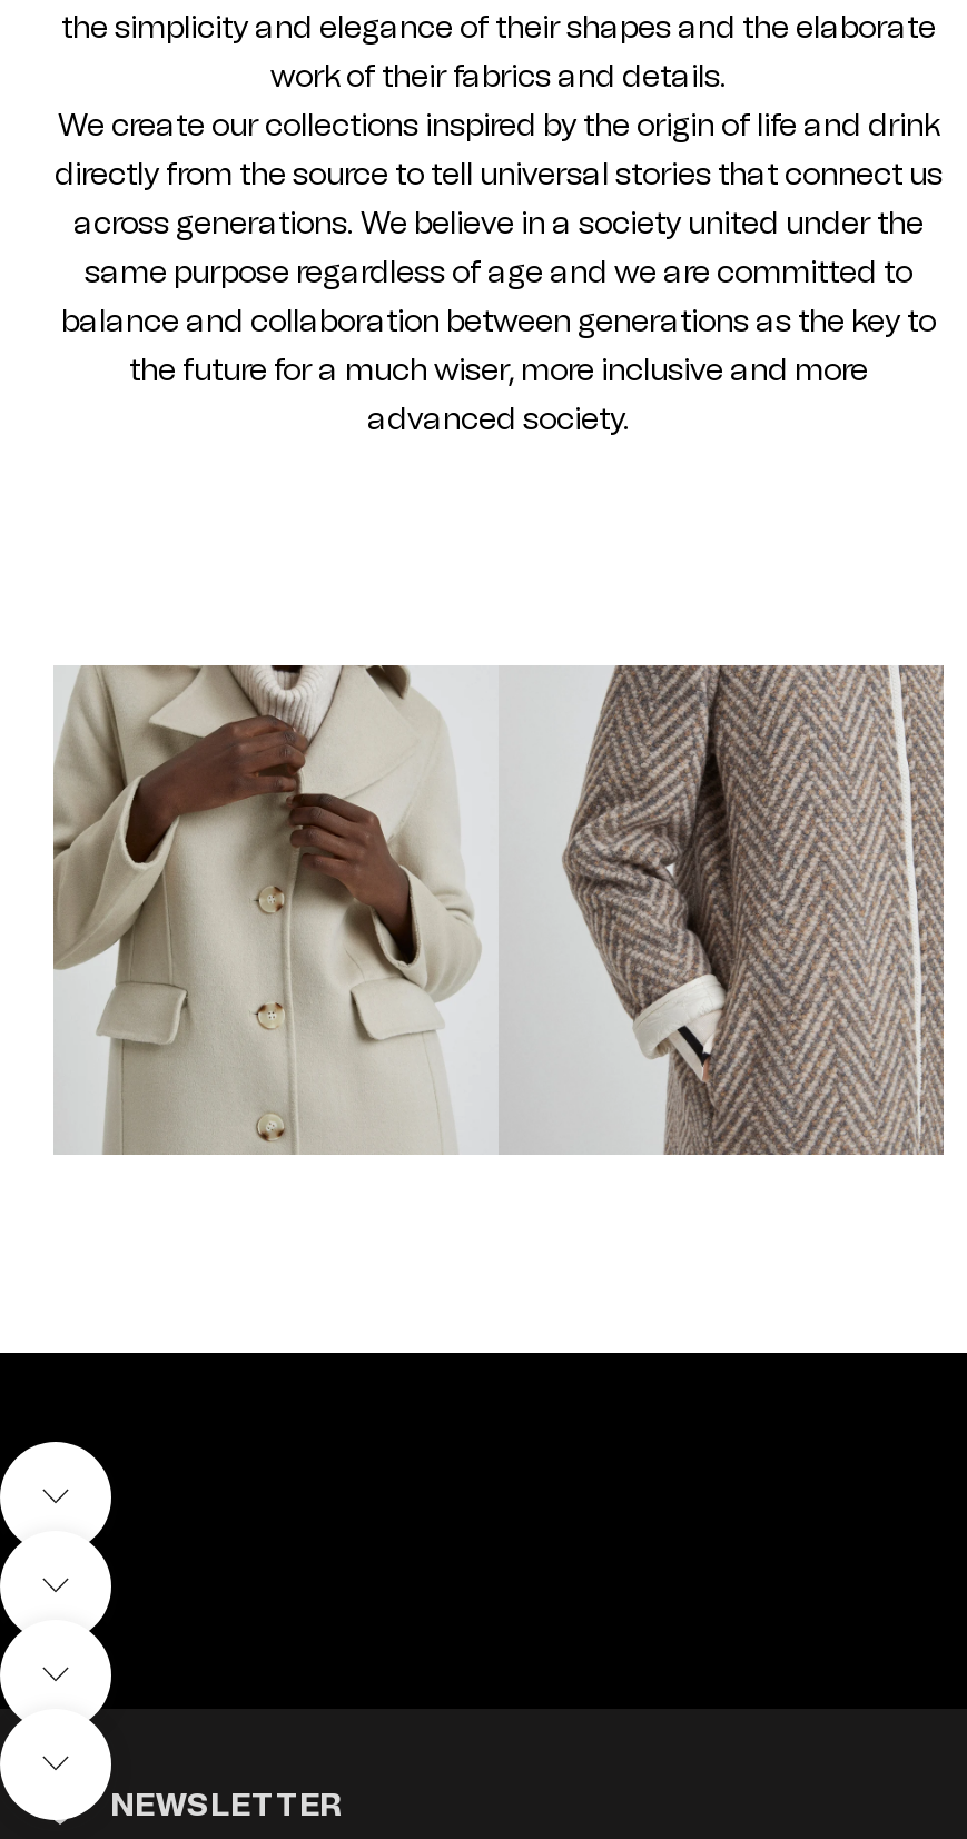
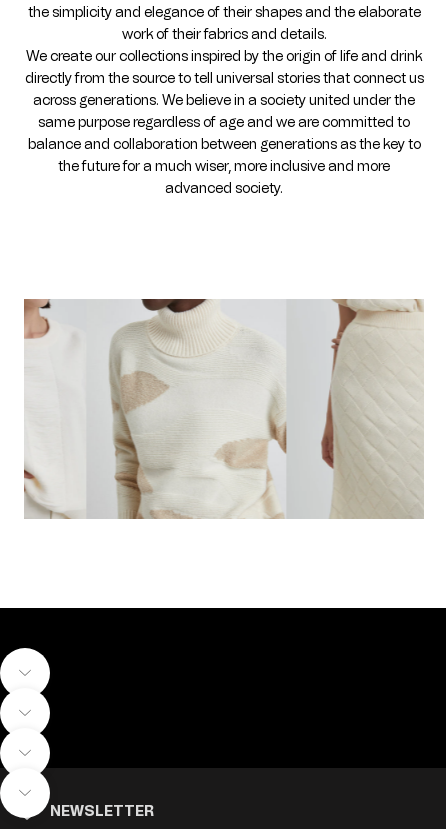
[53,663,944,1155] [image] -> [24,298,423,519] [image]

